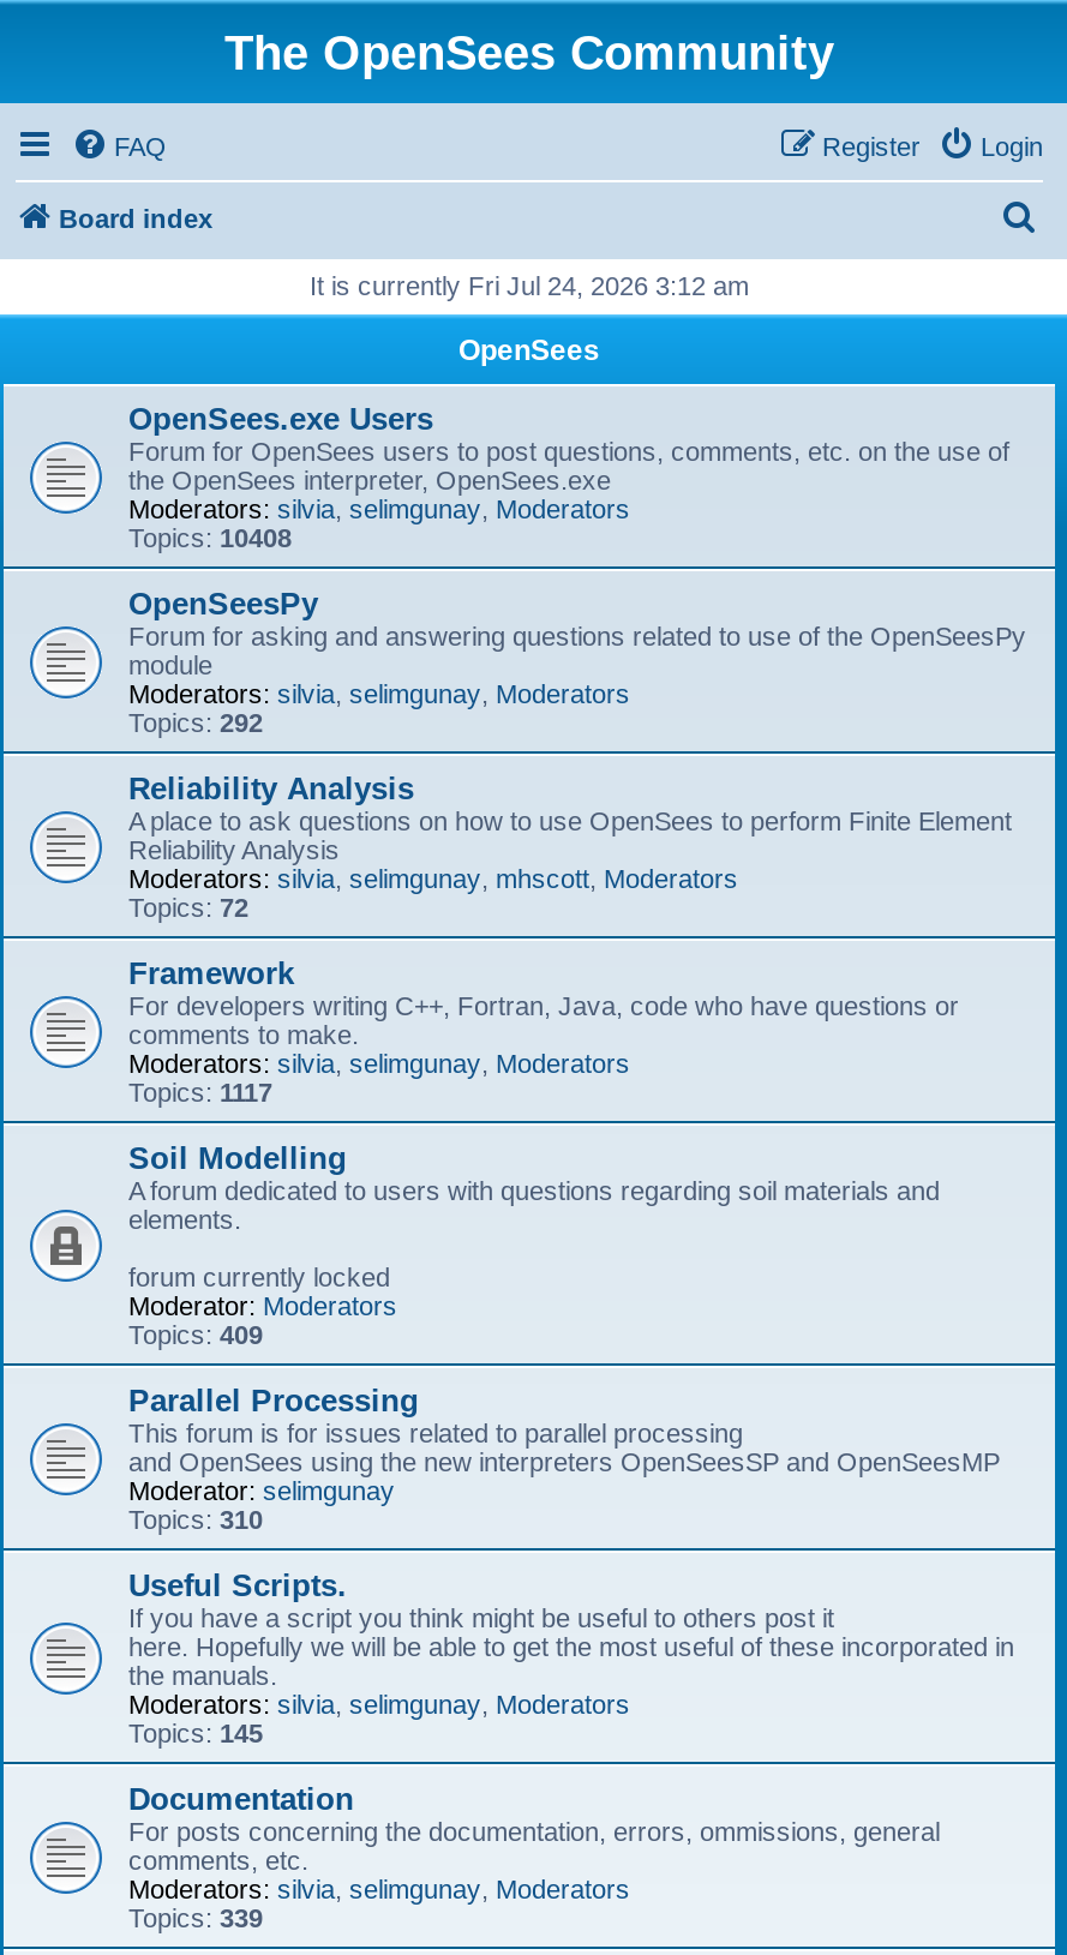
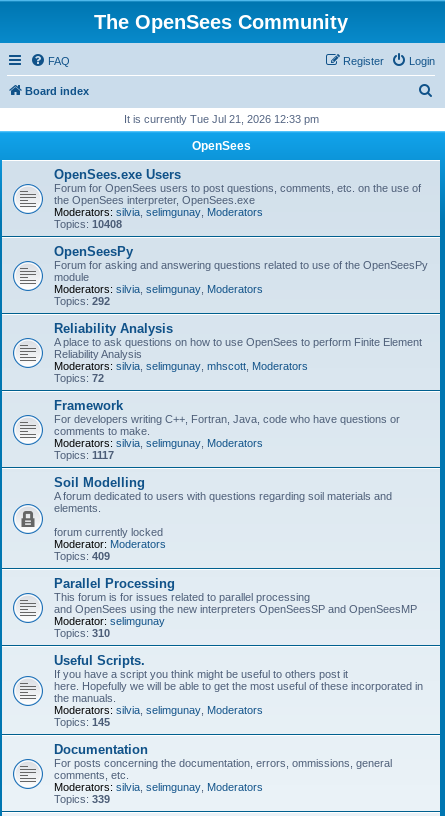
[310,271,749,300] It is currently Fri Jul 24, 2026 3:12 am -> [123,113,318,125] It is currently Tue Jul 21, 2026 12:33 pm

